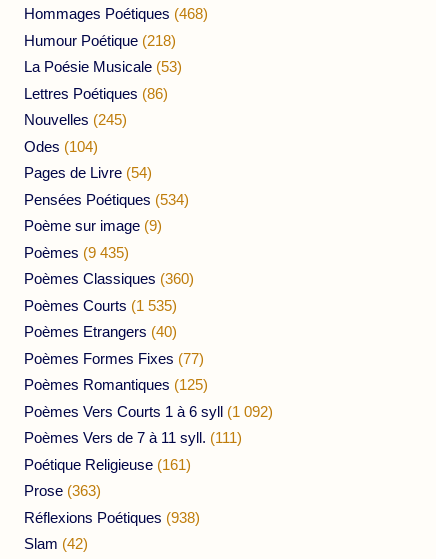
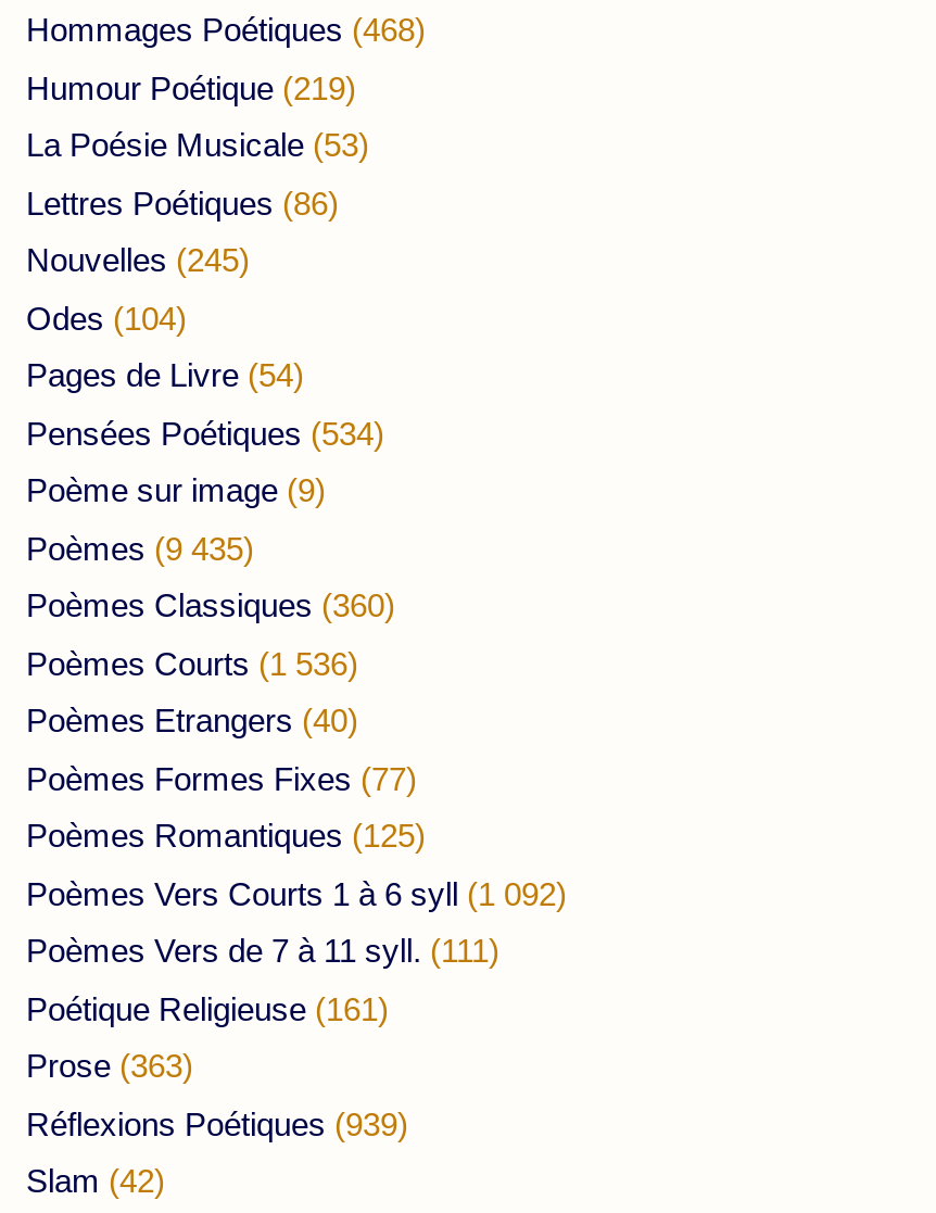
[24,32,176,49] Humour Poétique (218) -> [26,69,356,106] Humour Poétique (219)
[24,297,177,314] Poèmes Courts (1 535) -> [26,645,358,682] Poèmes Courts (1 536)
[24,509,200,526] Réflexions Poétiques (938) -> [26,1105,408,1142] Réflexions Poétiques (939)

